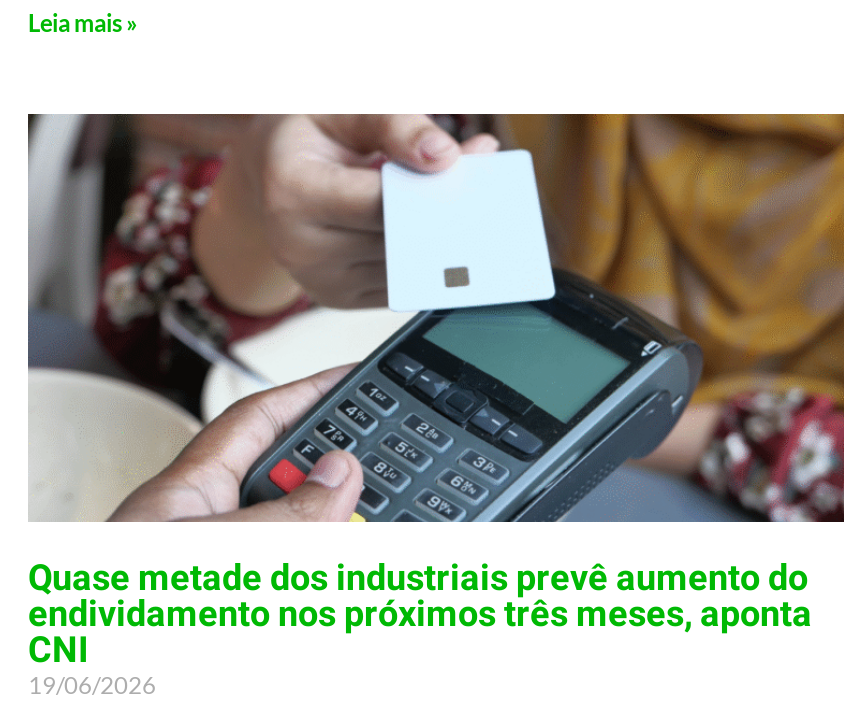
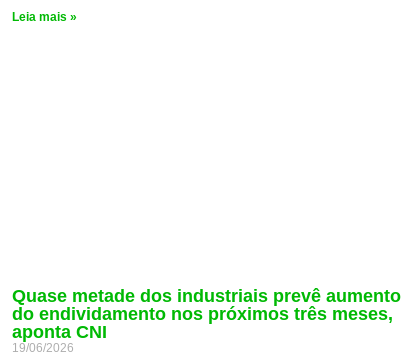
[26,111,846,525] [image] -> none

